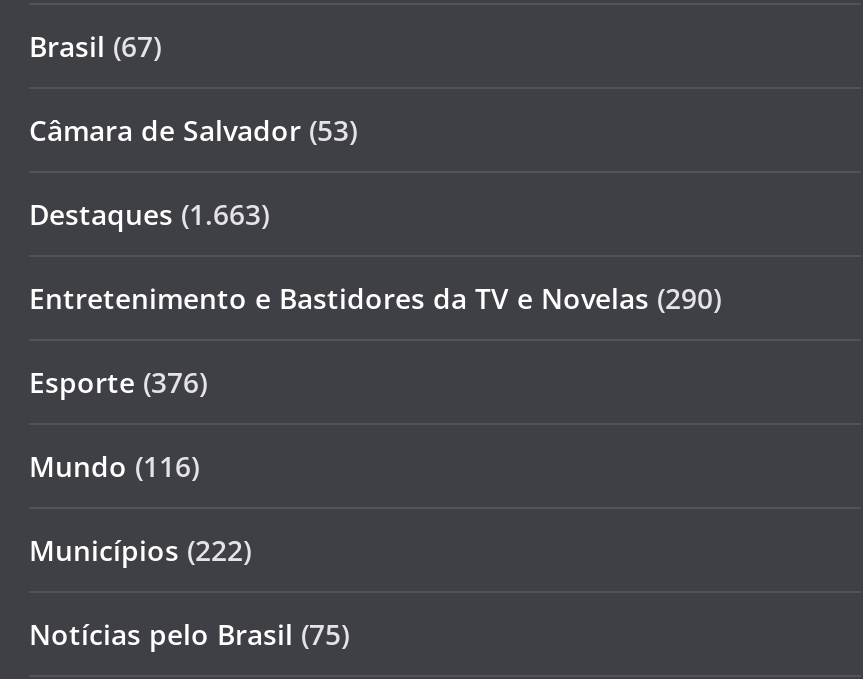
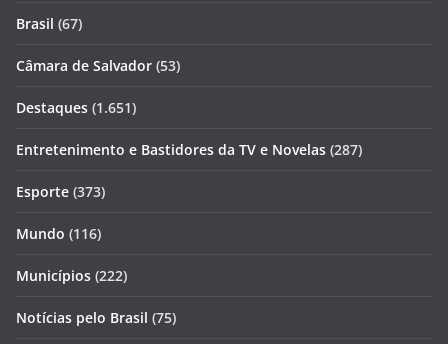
[29,195,269,233] Destaques (1.663) -> [16,98,136,117] Destaques (1.651)
[29,279,721,317] Entretenimento e Bastidores da TV e Novelas (290) -> [16,140,362,159] Entretenimento e Bastidores da TV e Novelas (287)
[29,363,207,401] Esporte (376) -> [16,182,105,201] Esporte (373)

